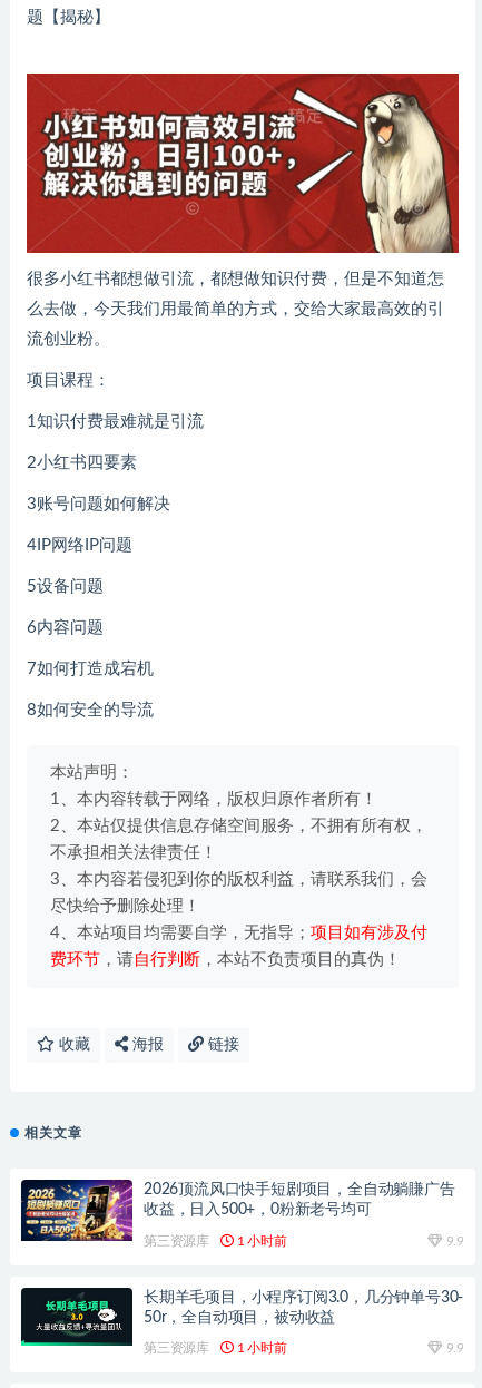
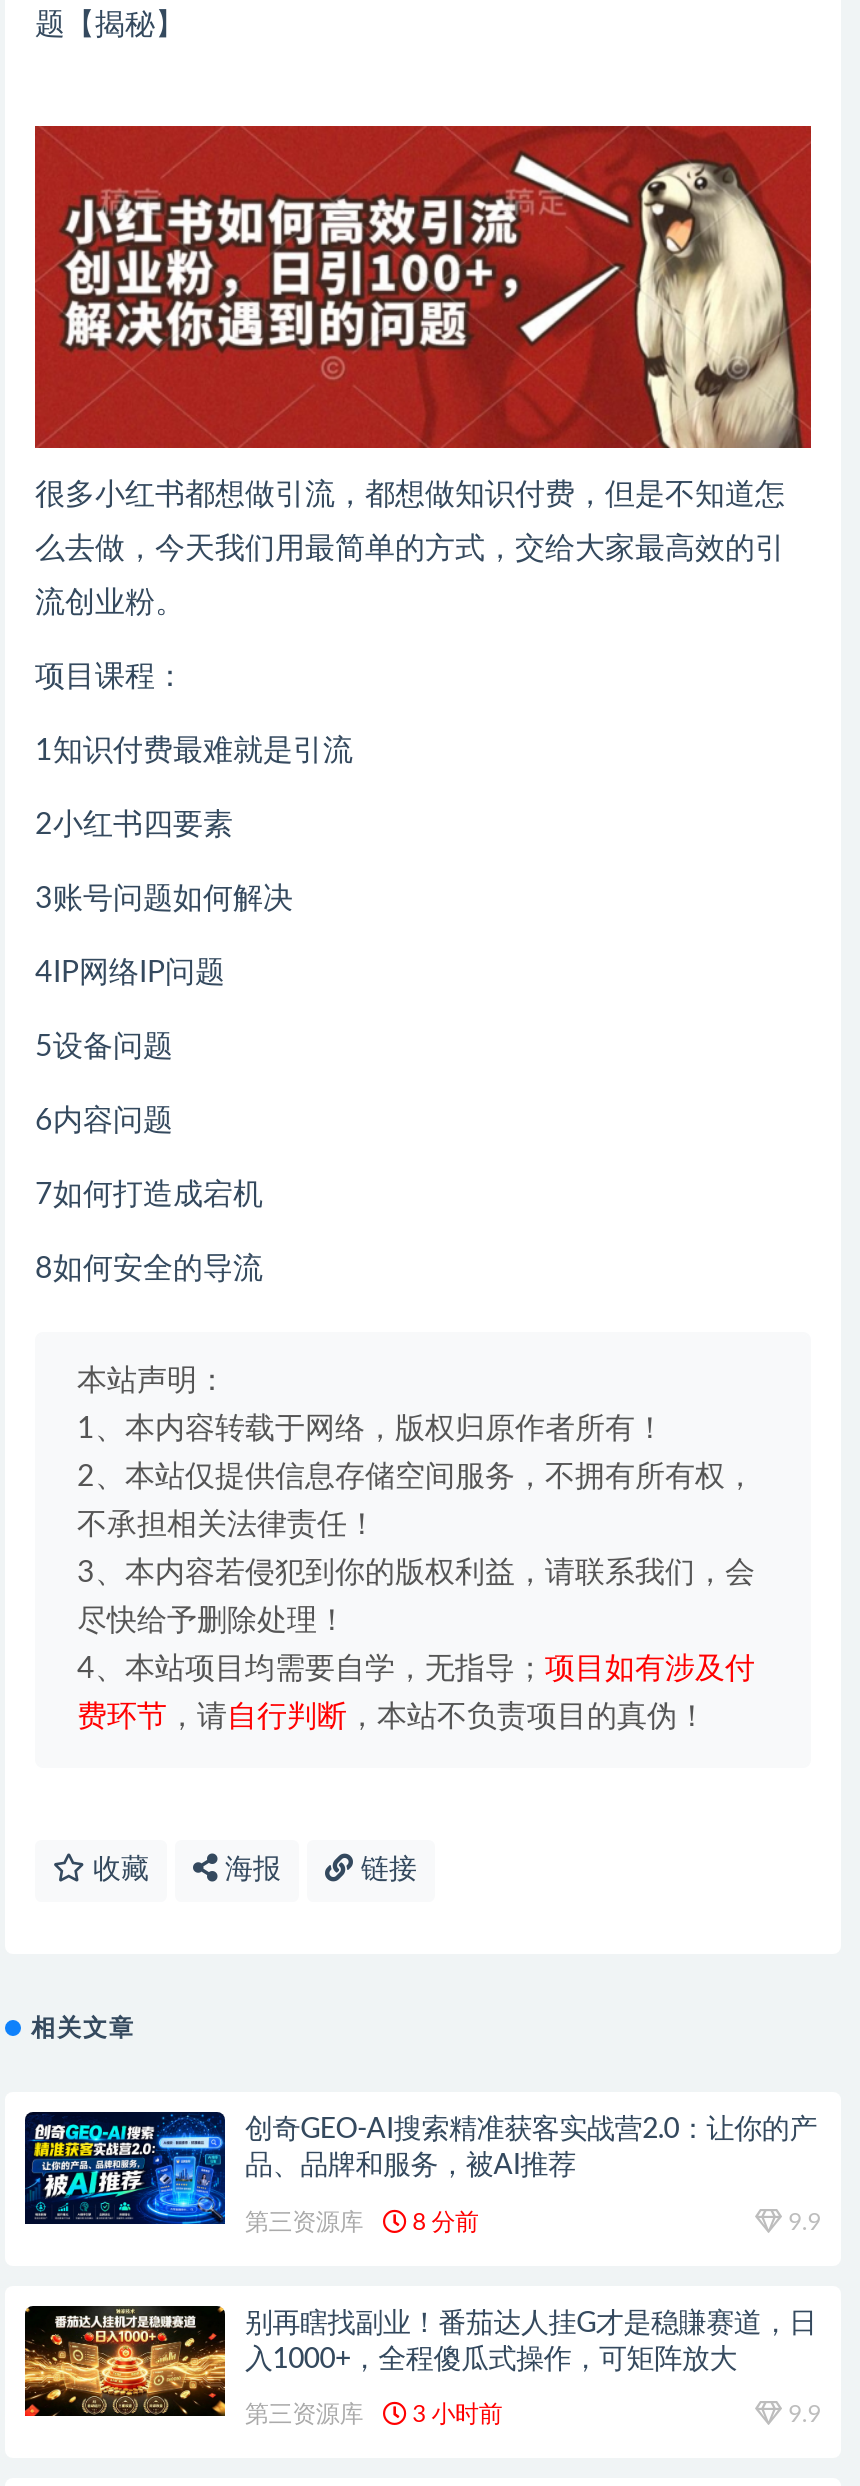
[21,1180,455,1242] [image] | 2026顶流风口快手短剧项目，全自动躺賺广告 | 收益，日入500+，0粉新老号均可 -> [31,2112,817,2226] [image] | 创奇GEO-AI搜索精准获客实战营2.0：让你的产 | 品、品牌和服务，被AI推荐
[144,1234,287,1247] 第三资源库 1 小时前 -> [245,2210,479,2234] 第三资源库 8 分前
[20,1288,463,1349] [image] | 长期羊毛项目，小程序订阅3.0，几分钟单号30- | 50r，全自动项目，被动收益 -> [23,2306,817,2418] [image] | 别再瞎找副业！番茄达人挂G才是稳賺赛道，日 | 入1000+，全程傻瓜式操作，可矩阵放大
[144,1342,287,1355] 第三资源库 1 小时前 -> [245,2403,502,2427] 第三资源库 3 小时前

